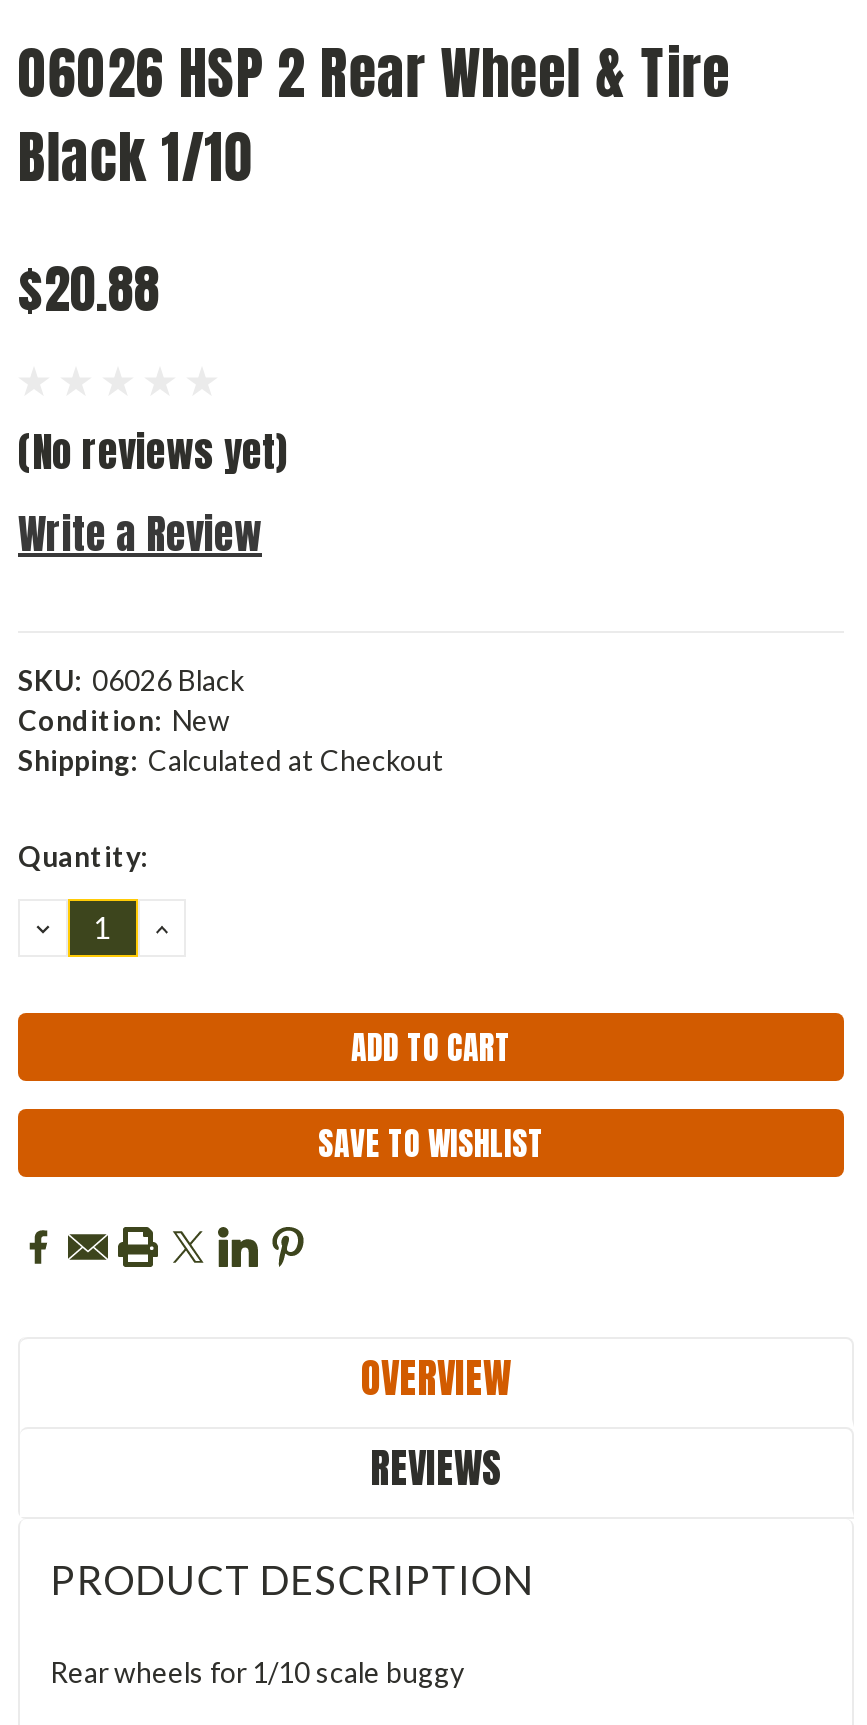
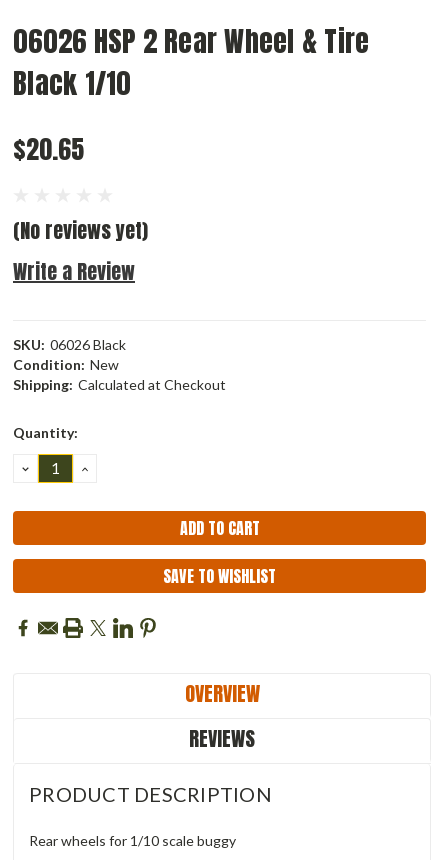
[18,248,160,328] $20.88 -> [13,129,84,169] $20.65

